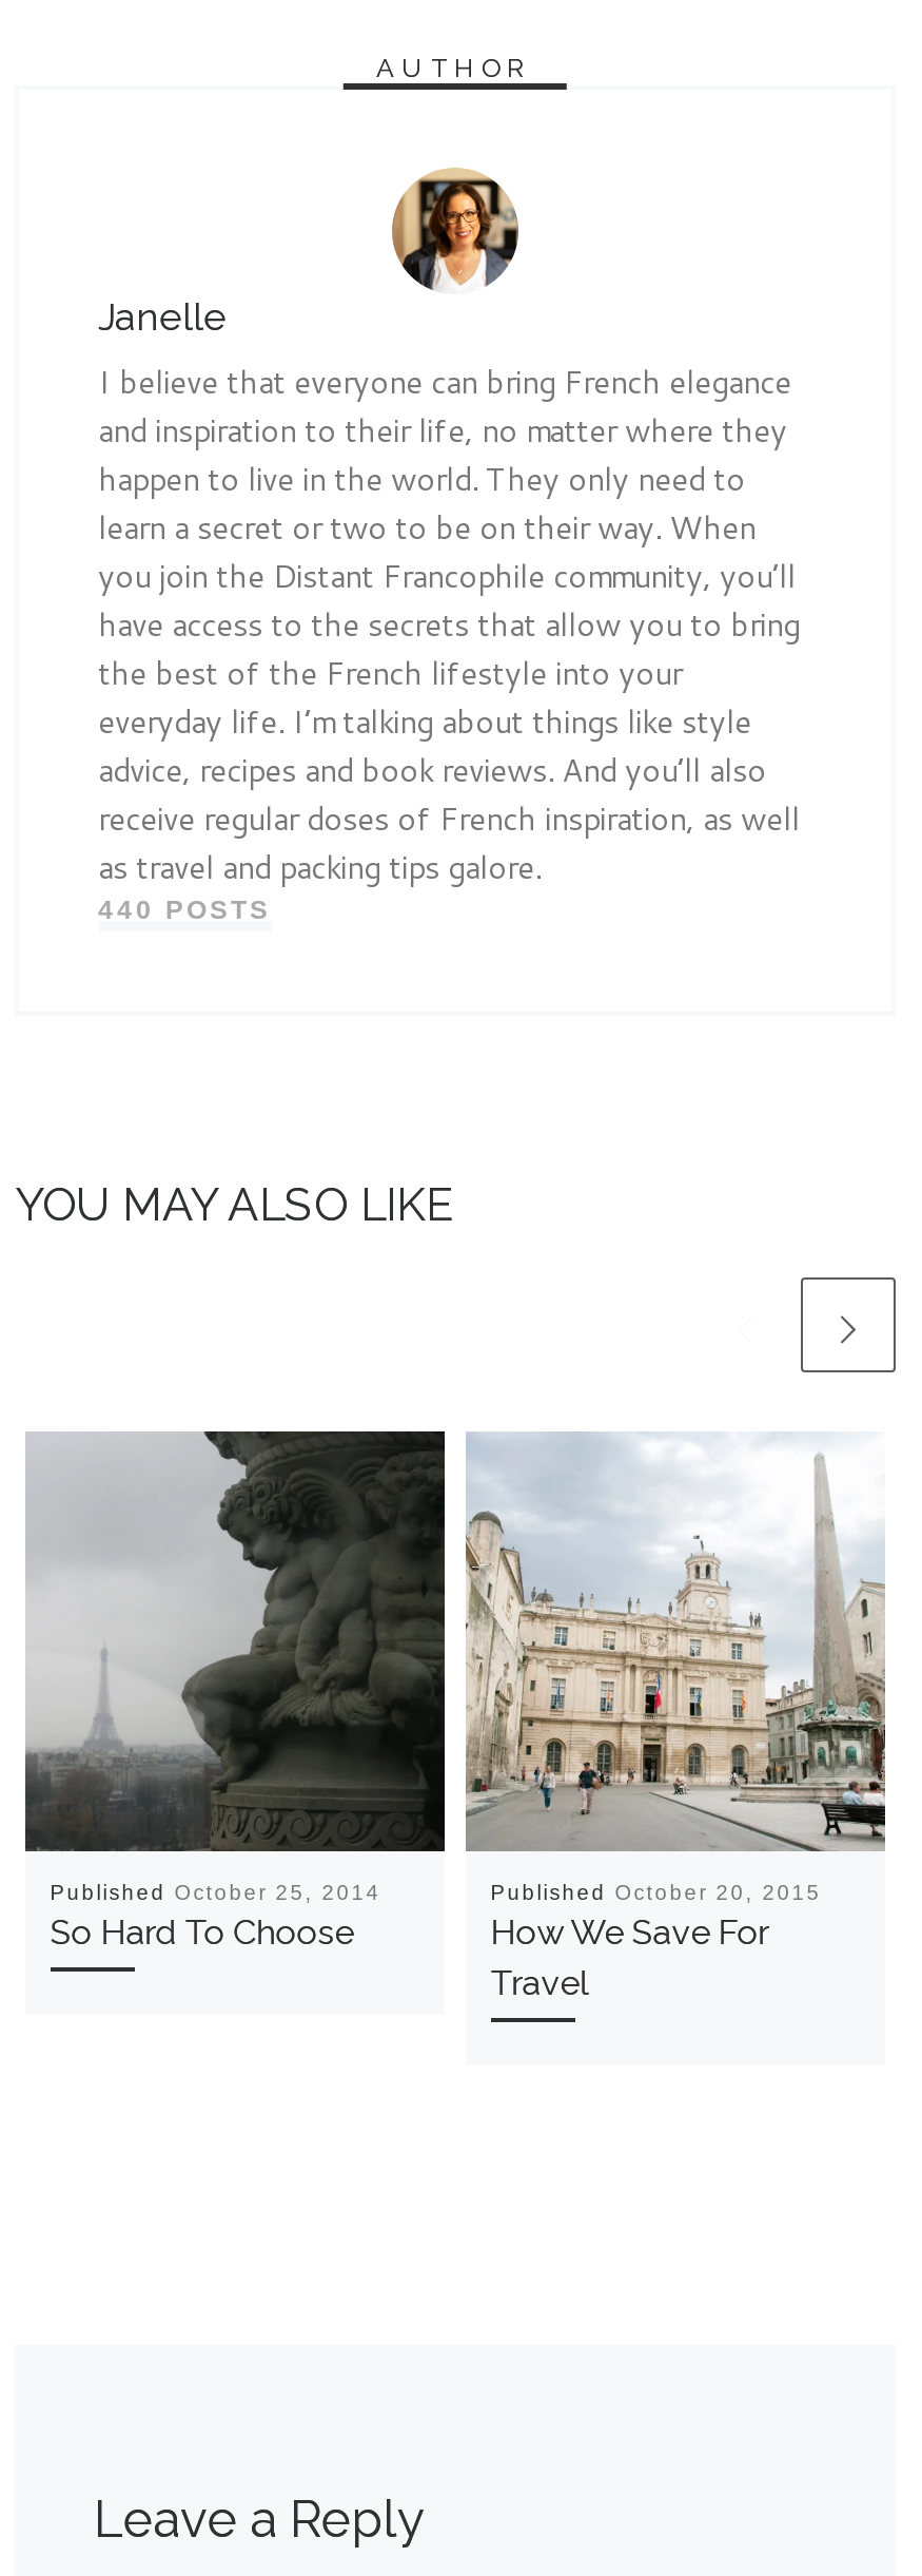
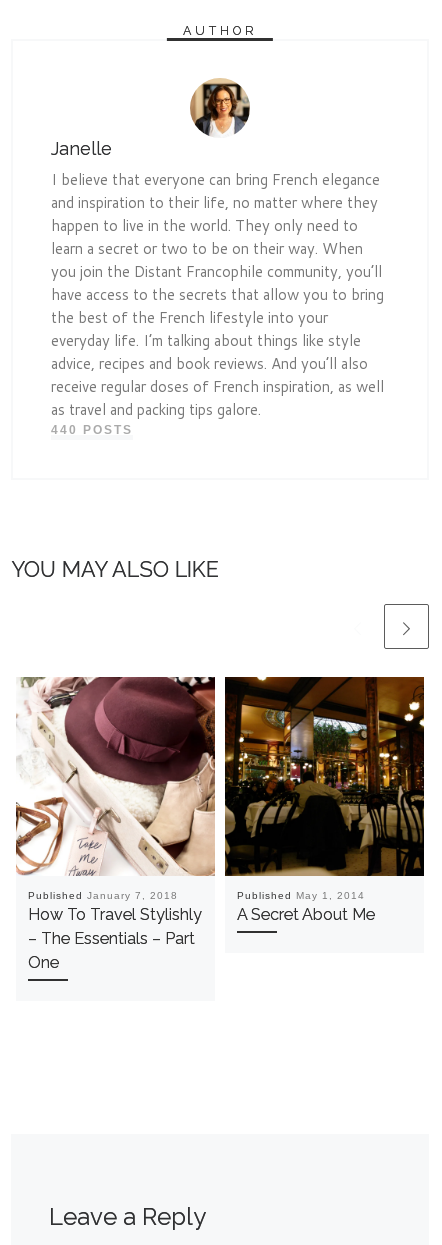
[23,1429,447,1952] [image] | Published October 25, 2014 | So Hard To Choose -> [15,676,216,971] [image] | Published January 7, 2018 | How To Travel Stylishly | – The Essentials – Part | One
[466,1431,887,2002] [image] | Published October 20, 2015 | How We Save For | Travel -> [224,676,425,923] [image] | Published May 1, 2014 | A Secret About Me

